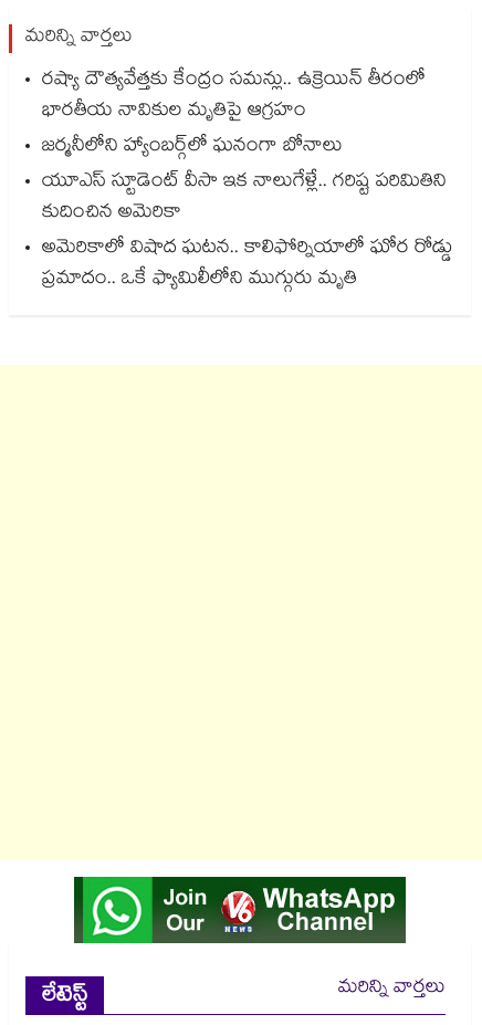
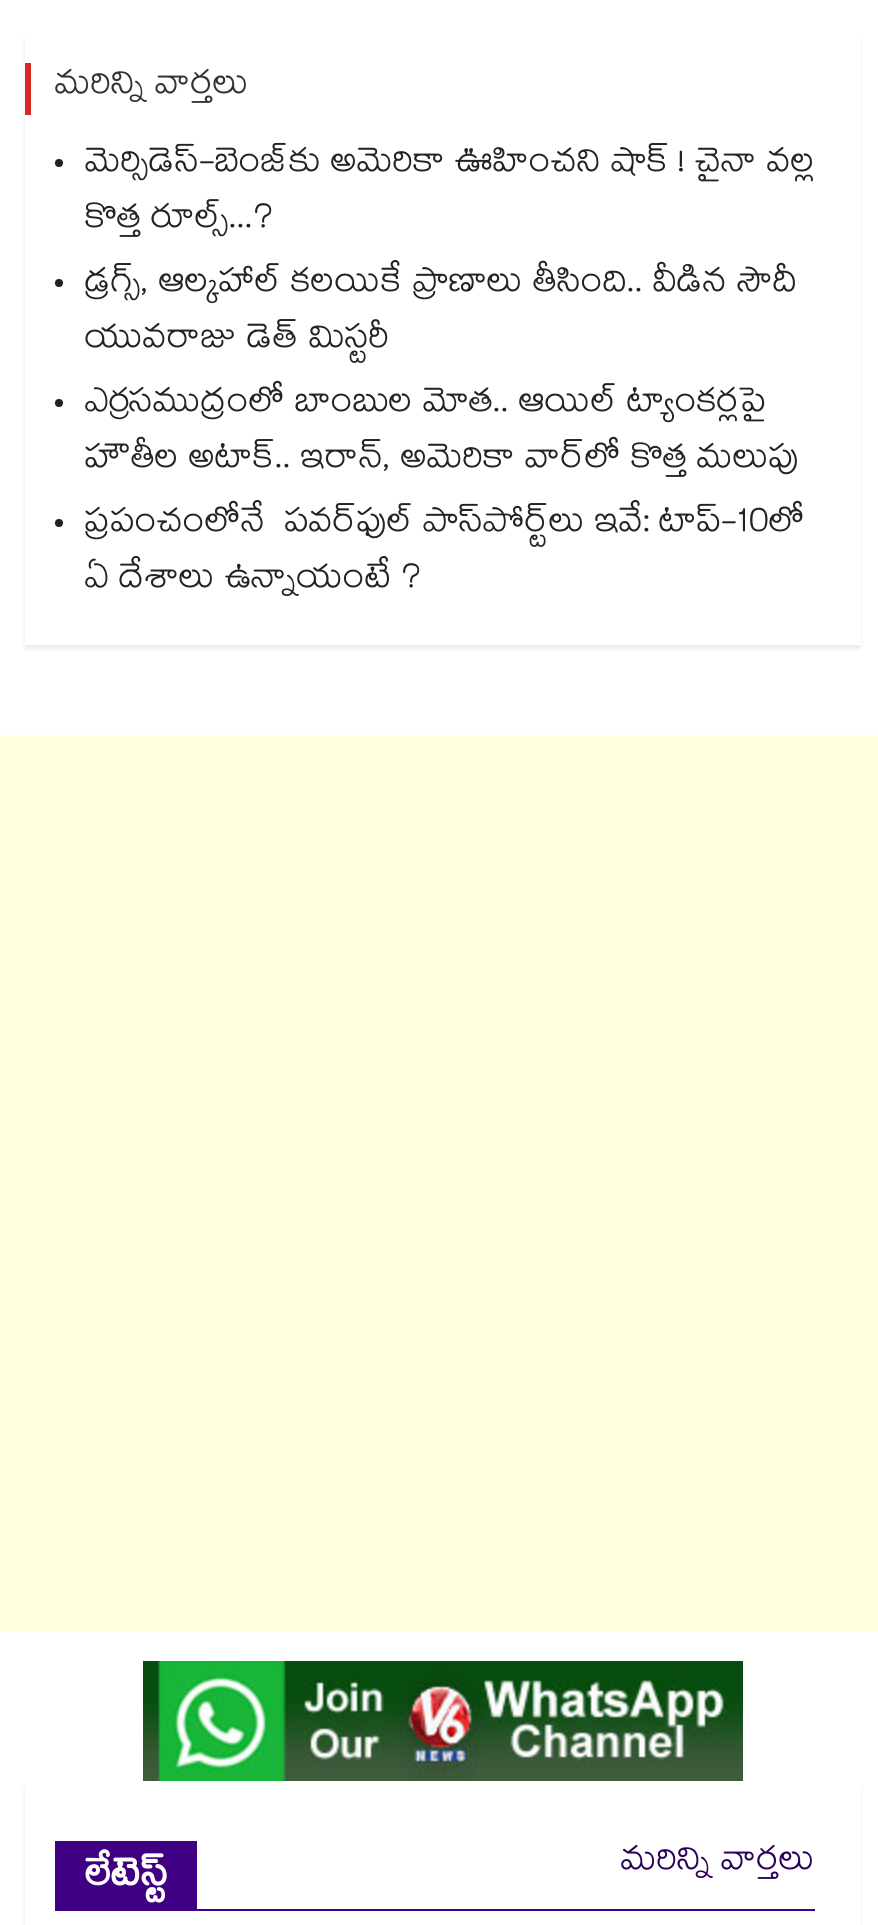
[42,65,452,297] రష్యా దౌత్యవేత్తకు కేంద్రం సమన్లు.. ఉక్రెయిన్ తీరంలో | భారతీయ నావికుల మృతిపై ఆగ్రహం | జర్మనీలోని హ్యాంబర్గ్‌‌‌‌‌‌‌‌లో ఘనంగా బోనాలు | యూఎస్ స్టూడెంట్ వీసా ఇక నాలుగేళ్లే.. గరిష్ట పరిమితిని | కుదించిన అమెరికా | అమెరికాలో విషాద ఘటన.. కాలిఫోర్నియాలో ఘోర రోడ్డు | ప్రమాదం.. ఒకే ఫ్యామిలీలోని ముగ్గురు మృతి -> [85,137,815,611] మెర్సిడెస్-బెంజ్‌కు అమెరికా ఊహించని షాక్ ! చైనా వల్ల | కొత్త రూల్స్...? | డ్రగ్స్, ఆల్కహాల్ కలయికే ప్రాణాలు తీసింది.. వీడిన సౌదీ | యువరాజు డెత్ మిస్టరీ | ఎర్రసముద్రంలో బాంబుల మోత.. ఆయిల్ ట్యాంకర్లపై | హౌతీల అటాక్.. ఇరాన్, అమెరికా వార్లో కొత్త మలుపు | ప్రపంచంలోనే పవర్‌ఫుల్ పాస్‌పోర్ట్‌లు ఇవే: టాప్-10లో | ఏ దేశాలు ఉన్నాయంటే ?

